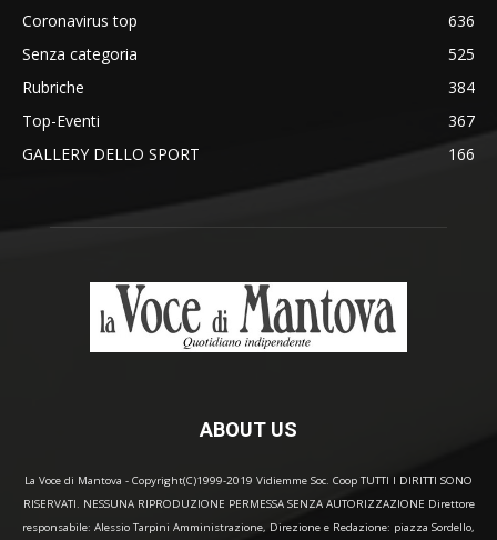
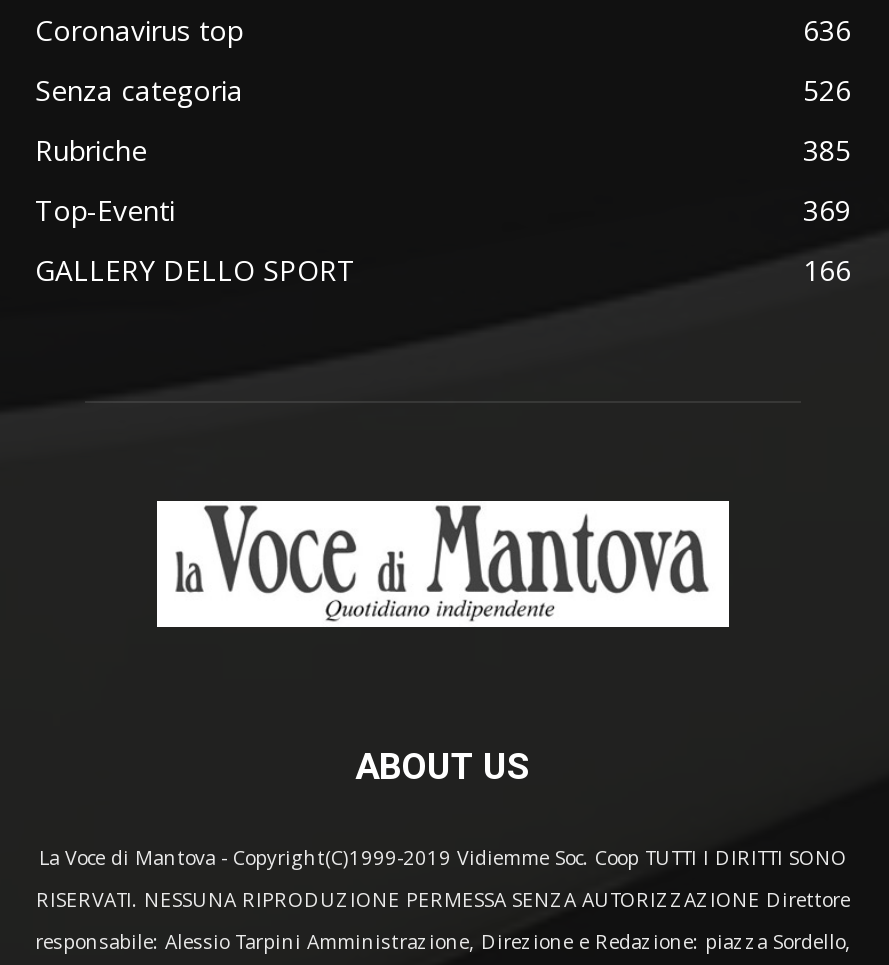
[448,43,475,64] 525 -> [803,71,851,109] 526
[448,76,475,98] 384 -> [803,131,851,169] 385
[448,110,475,131] 367 -> [803,191,851,229] 369

